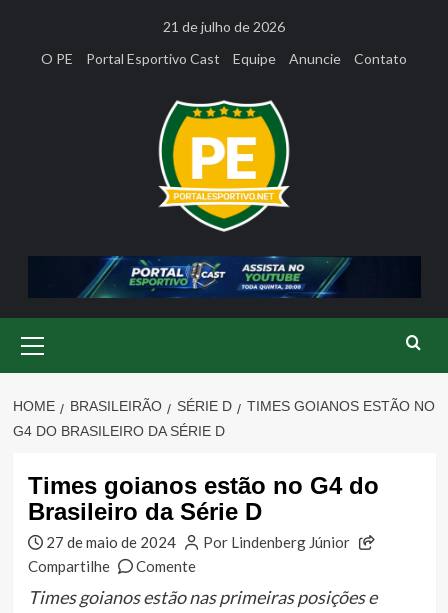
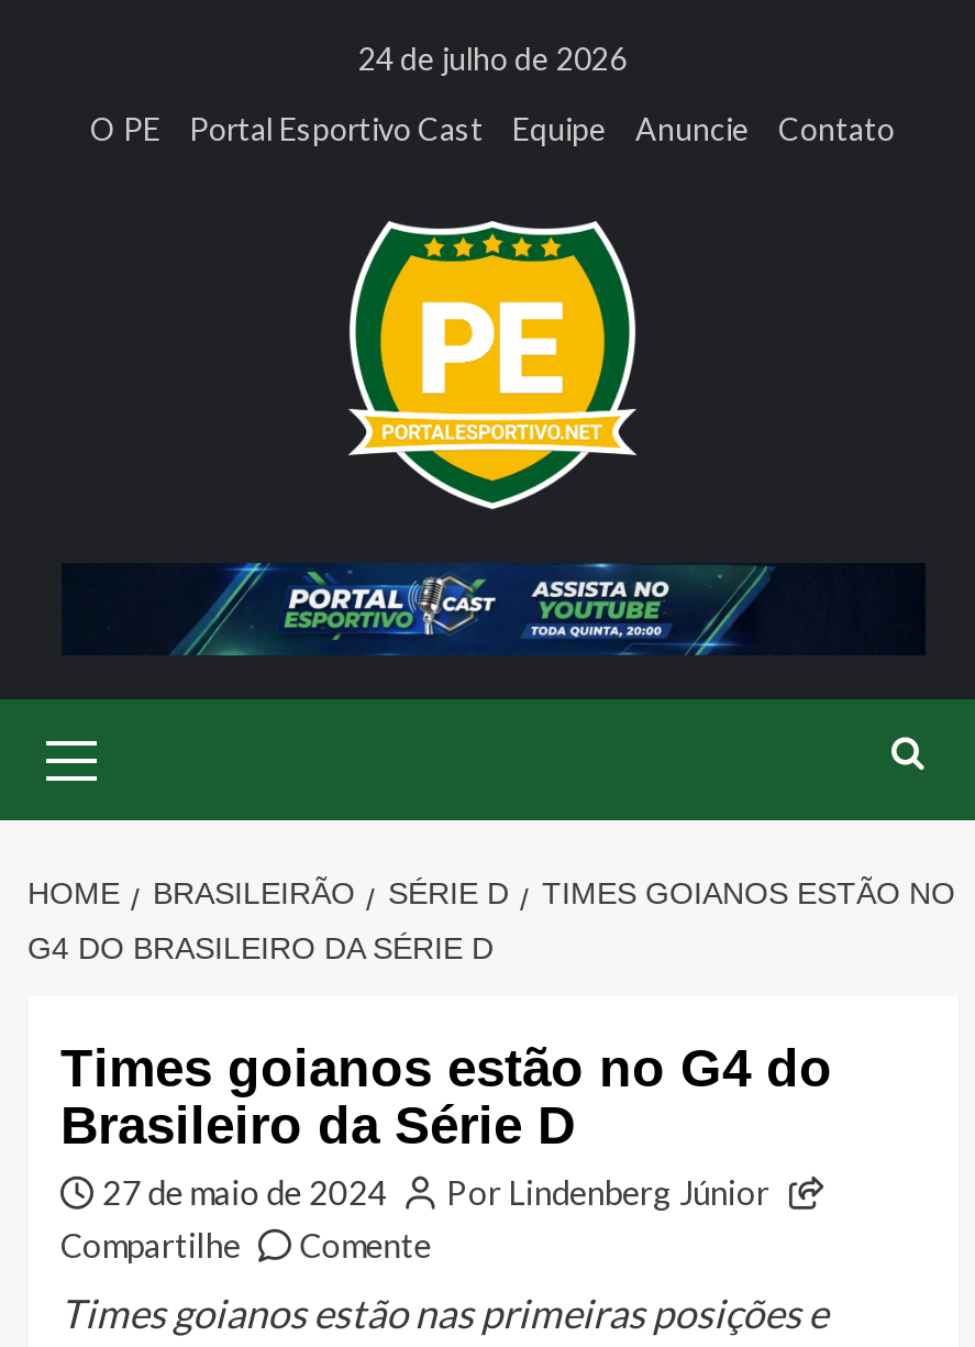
[163,18,285,35] 21 de julho de 2026 -> [358,40,627,77] 24 de julho de 2026

